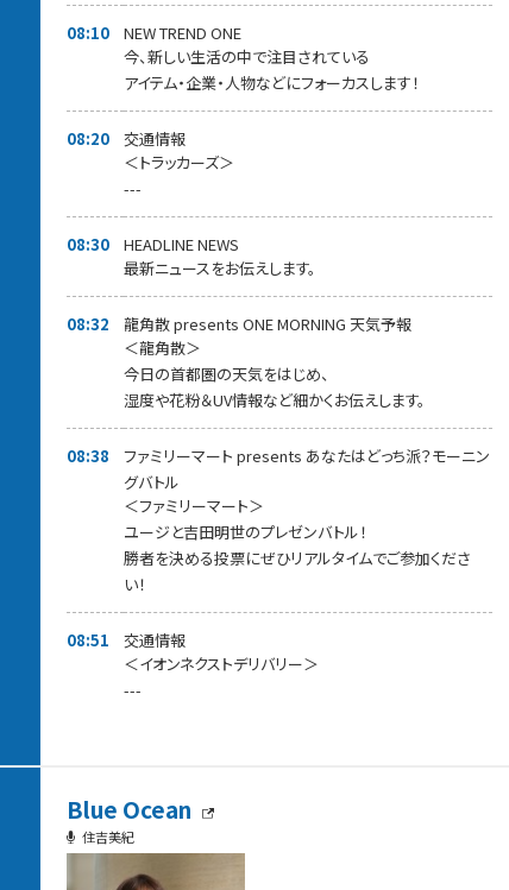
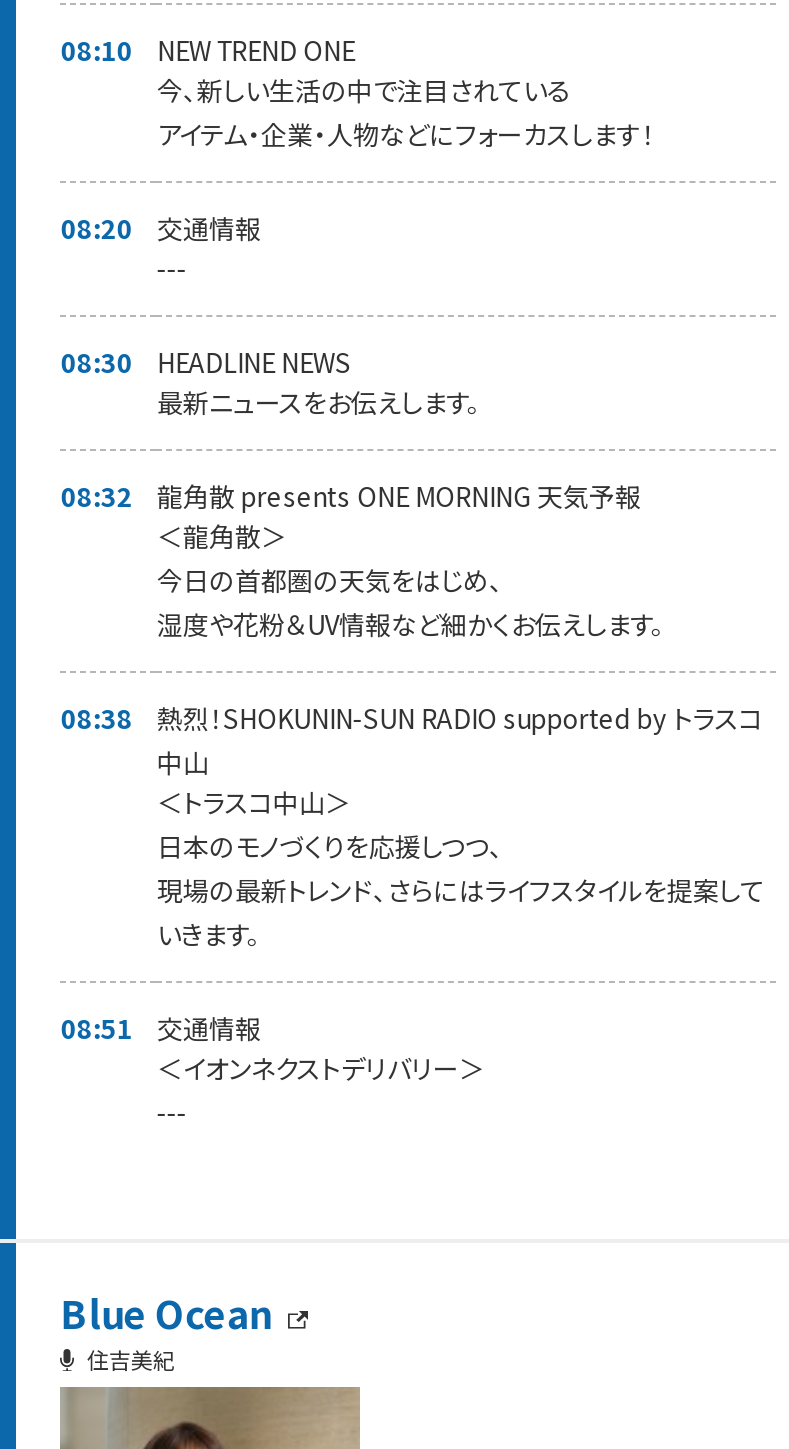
[124,151,235,173] ＜トラッカーズ＞ -> none
[124,444,490,595] ファミリーマート presents あなたはどっち派？モーニン | グバトル | ＜ファミリーマート＞ | ユージと吉田明世のプレゼンバトル！ | 勝者を決める投票にぜひリアルタイムでご参加くださ | い！ -> [157,698,765,952] 熱烈！SHOKUNIN-SUN RADIO supported by トラスコ | 中山 | ＜トラスコ中山＞ | 日本のモノづくりを応援しつつ、 | 現場の最新トレンド、さらにはライフスタイルを提案して | いきます。

